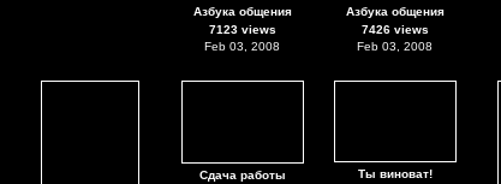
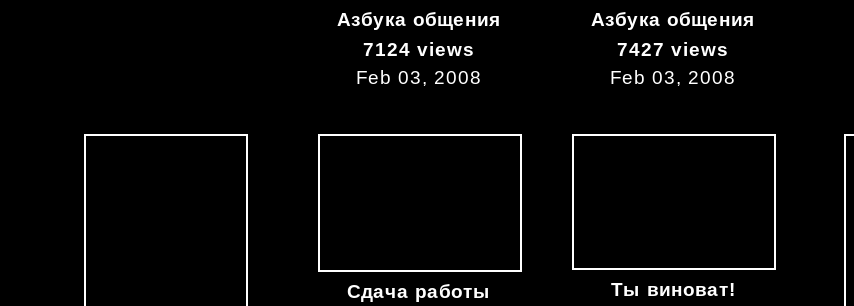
[208,23,276,36] 7123 views -> [363,38,475,60] 7124 views
[361,23,428,36] 7426 views -> [617,38,729,60] 7427 views

